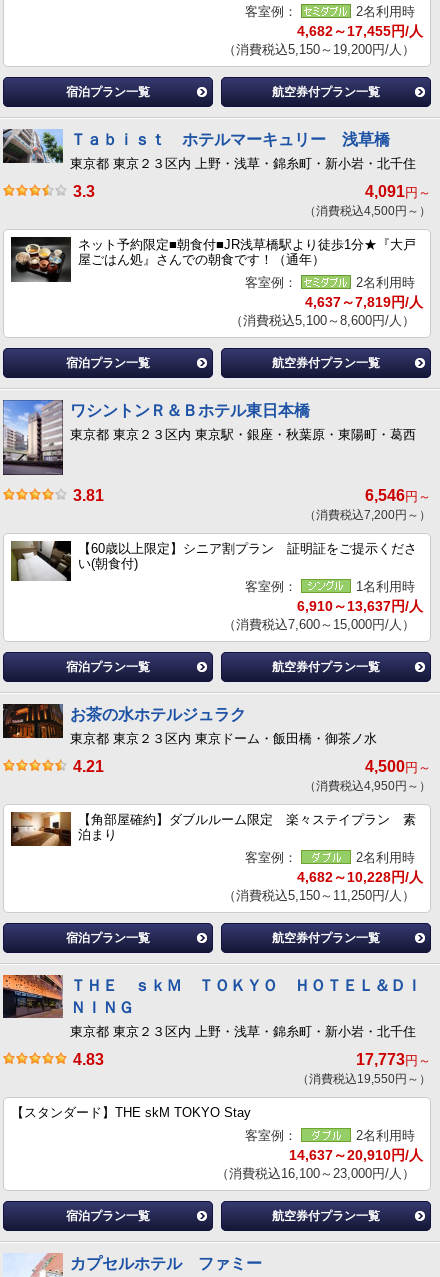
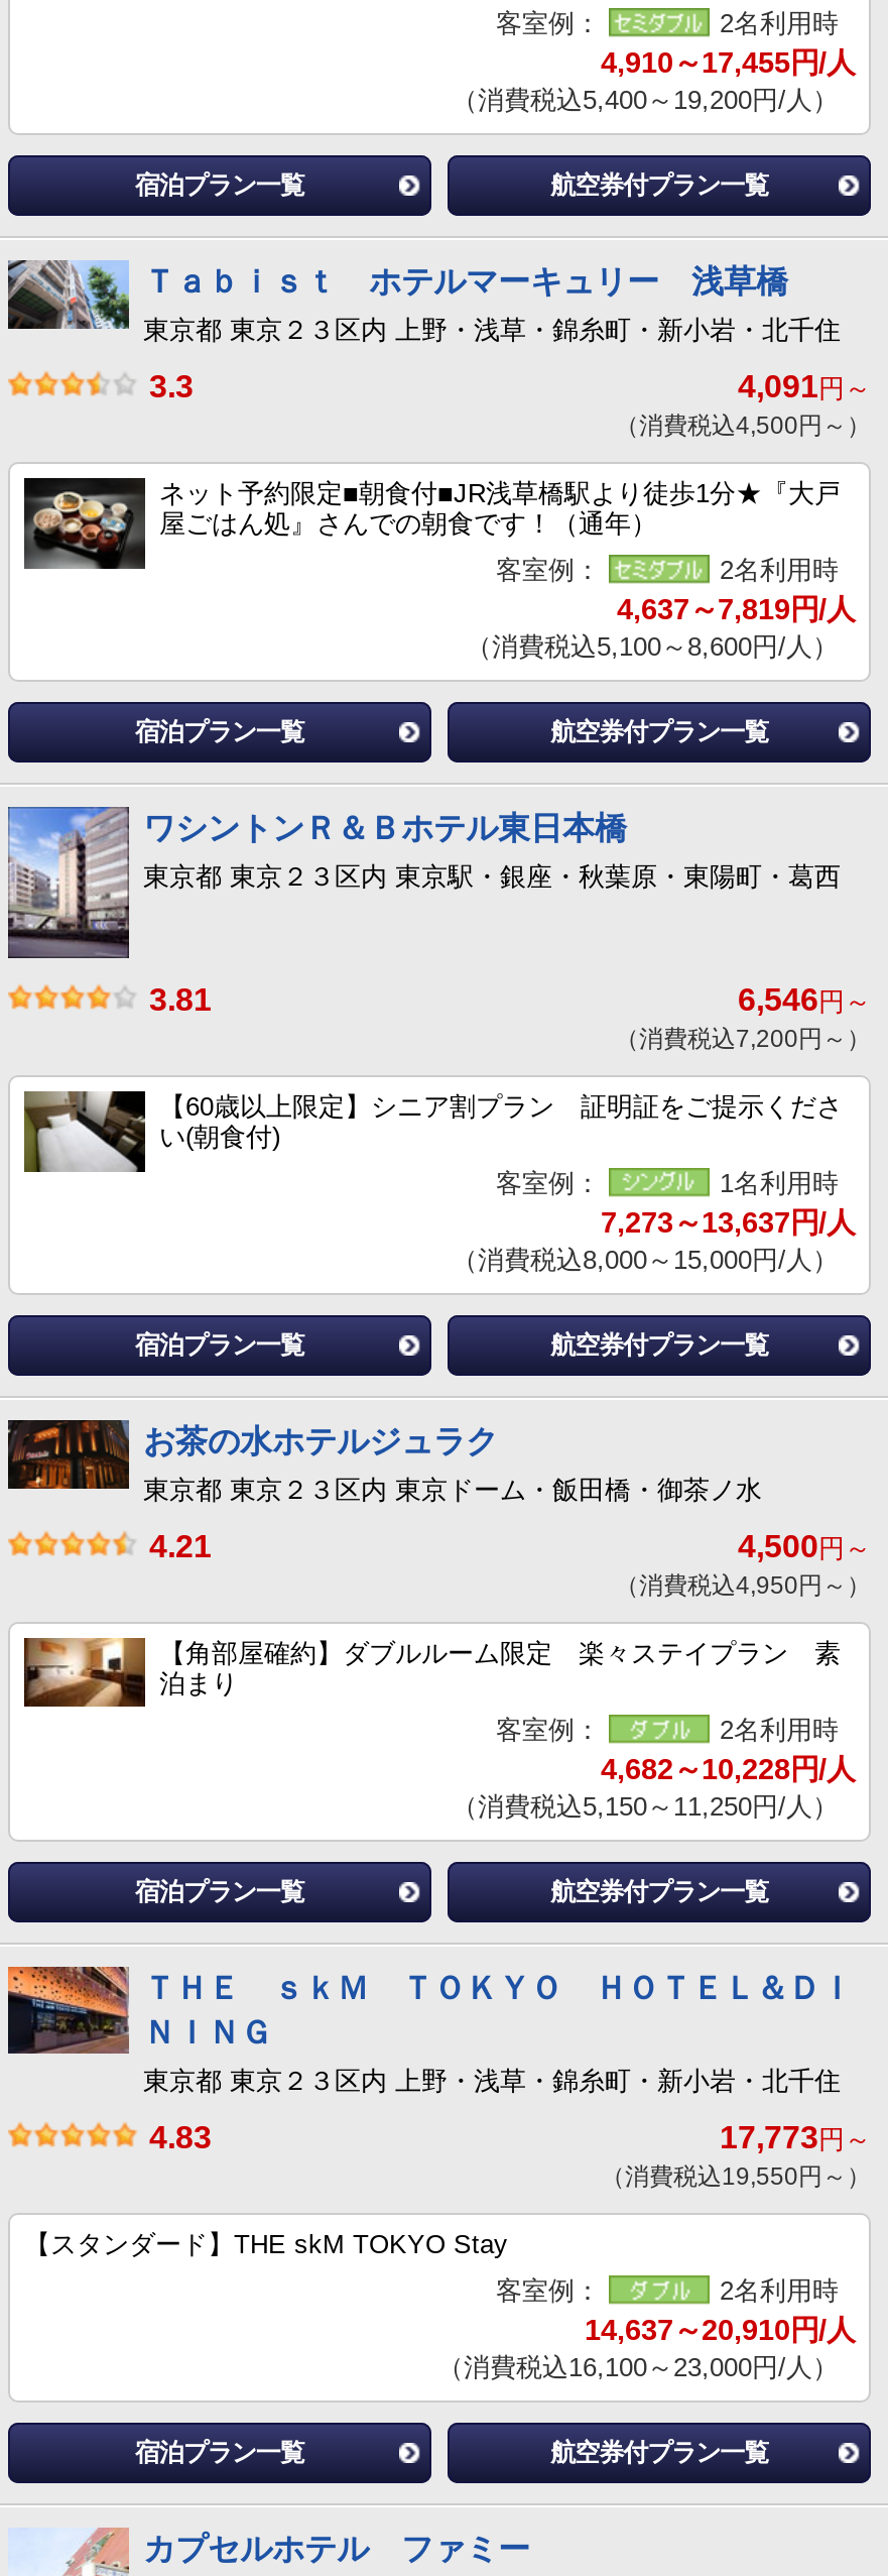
[297,23,423,39] 4,682～17,455円/人 -> [601,46,855,79] 4,910～17,455円/人
[223,42,415,57] （消費税込5,150～19,200円/人） -> [452,85,839,115] （消費税込5,400～19,200円/人）
[297,598,423,614] 6,910～13,637円/人 -> [601,1206,855,1239] 7,273～13,637円/人
[223,617,415,632] （消費税込7,600～15,000円/人） -> [452,1245,839,1275] （消費税込8,000～15,000円/人）

